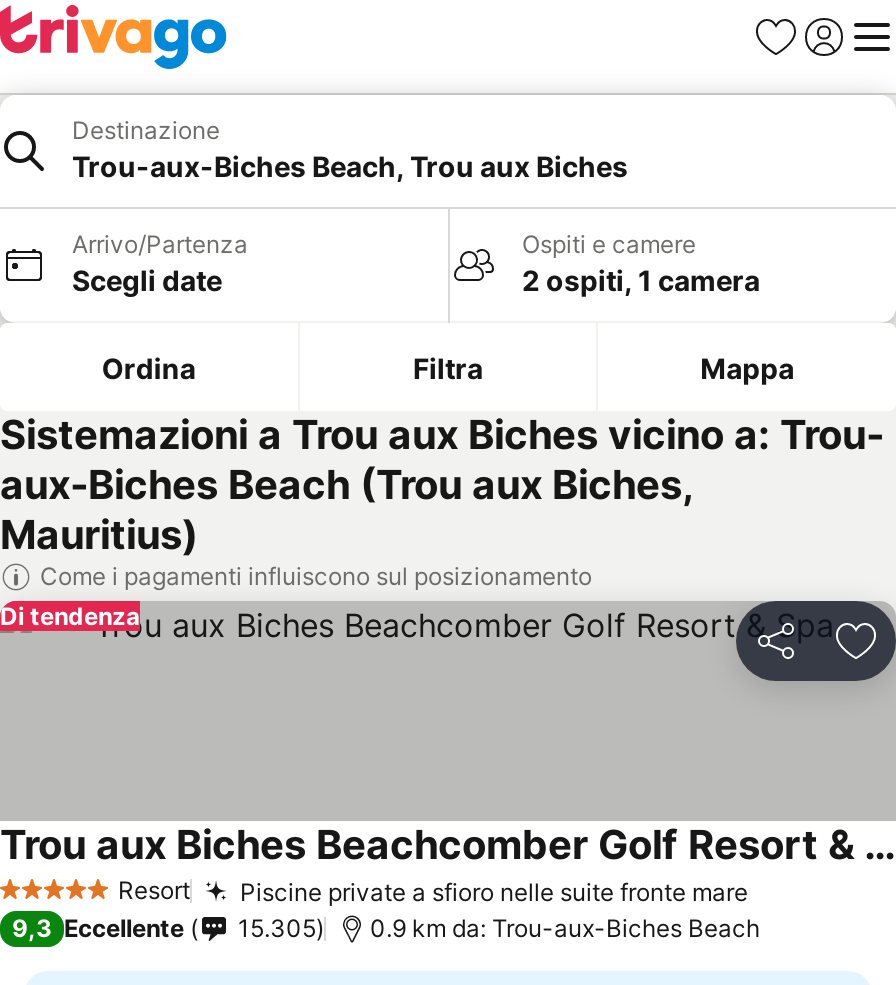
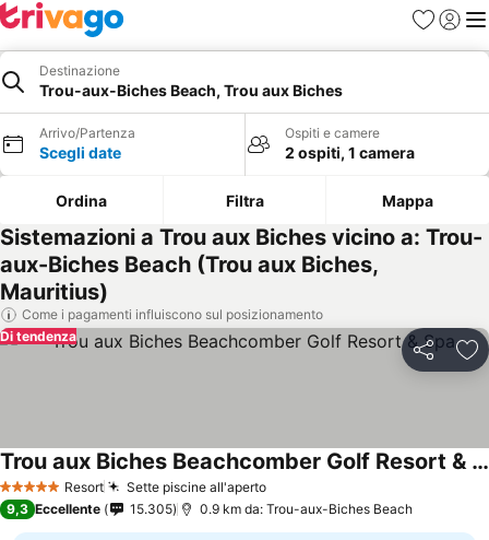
[240,876,748,906] Piscine private a sfioro nelle suite fronte mare -> [127,478,266,495] Sette piscine all'aperto

